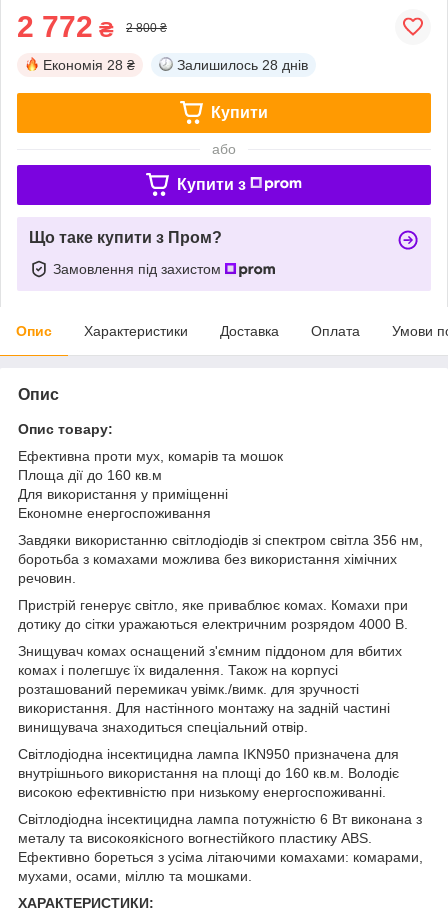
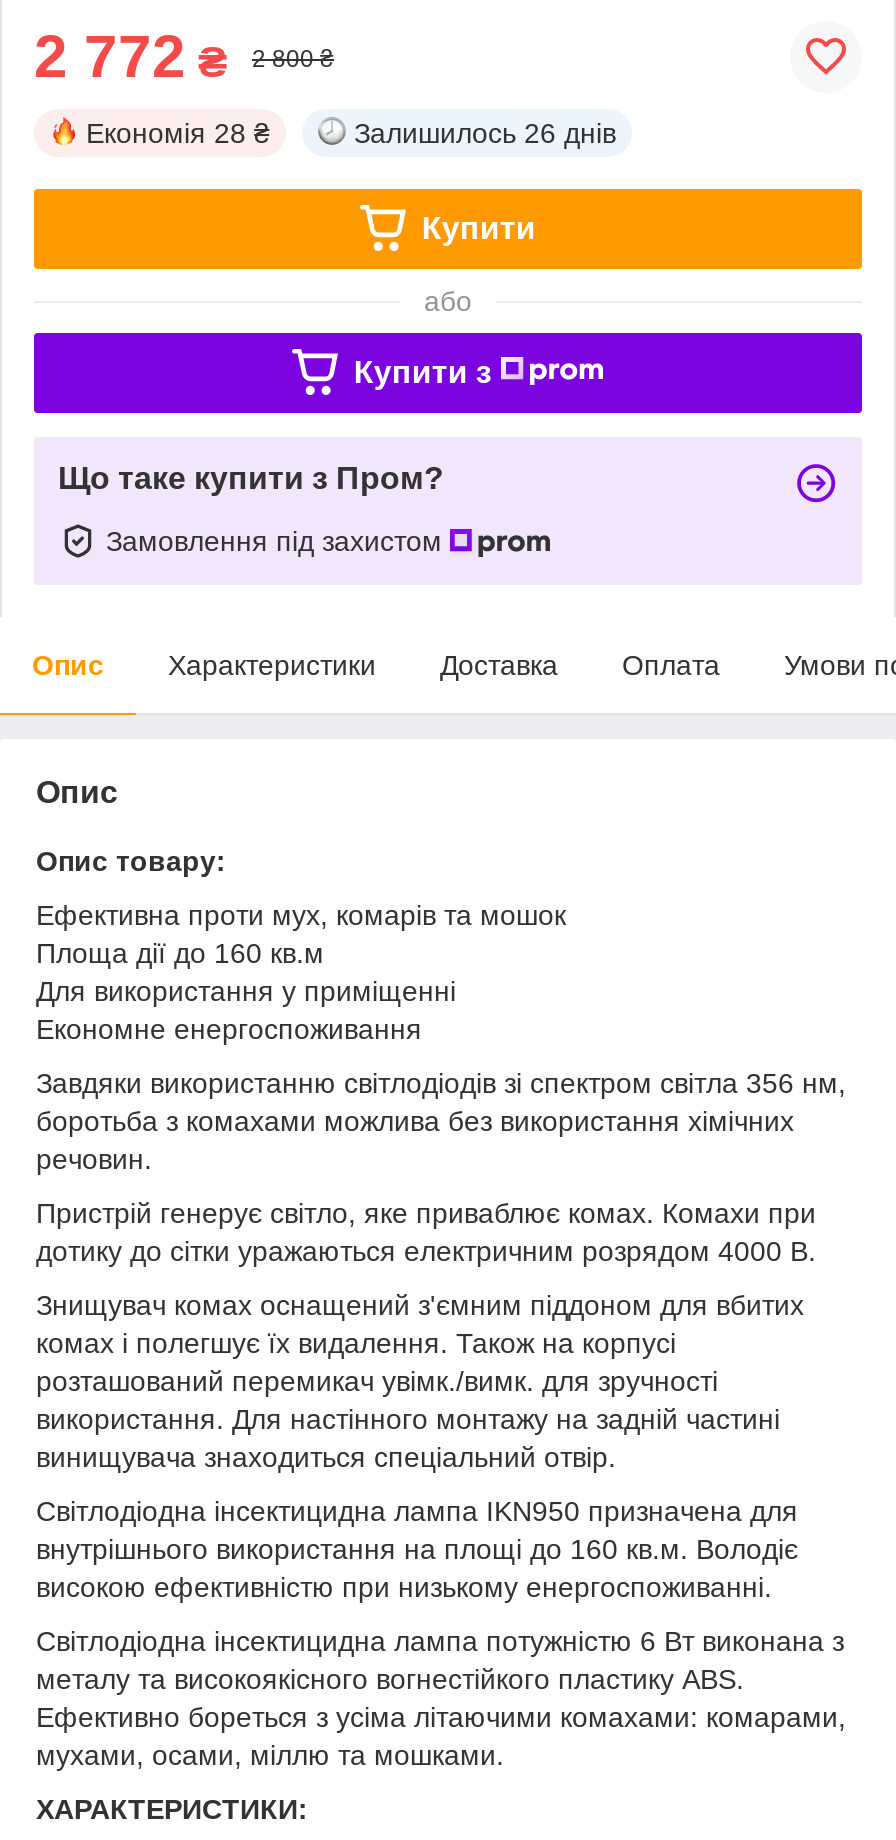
[177,57,308,73] Залишилось 28 днів -> [354,117,616,149] Залишилось 26 днів

